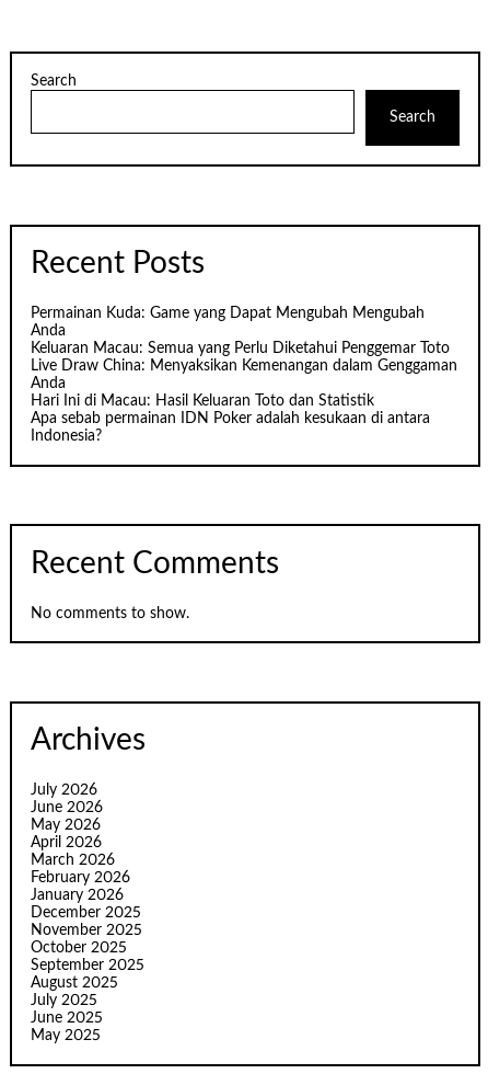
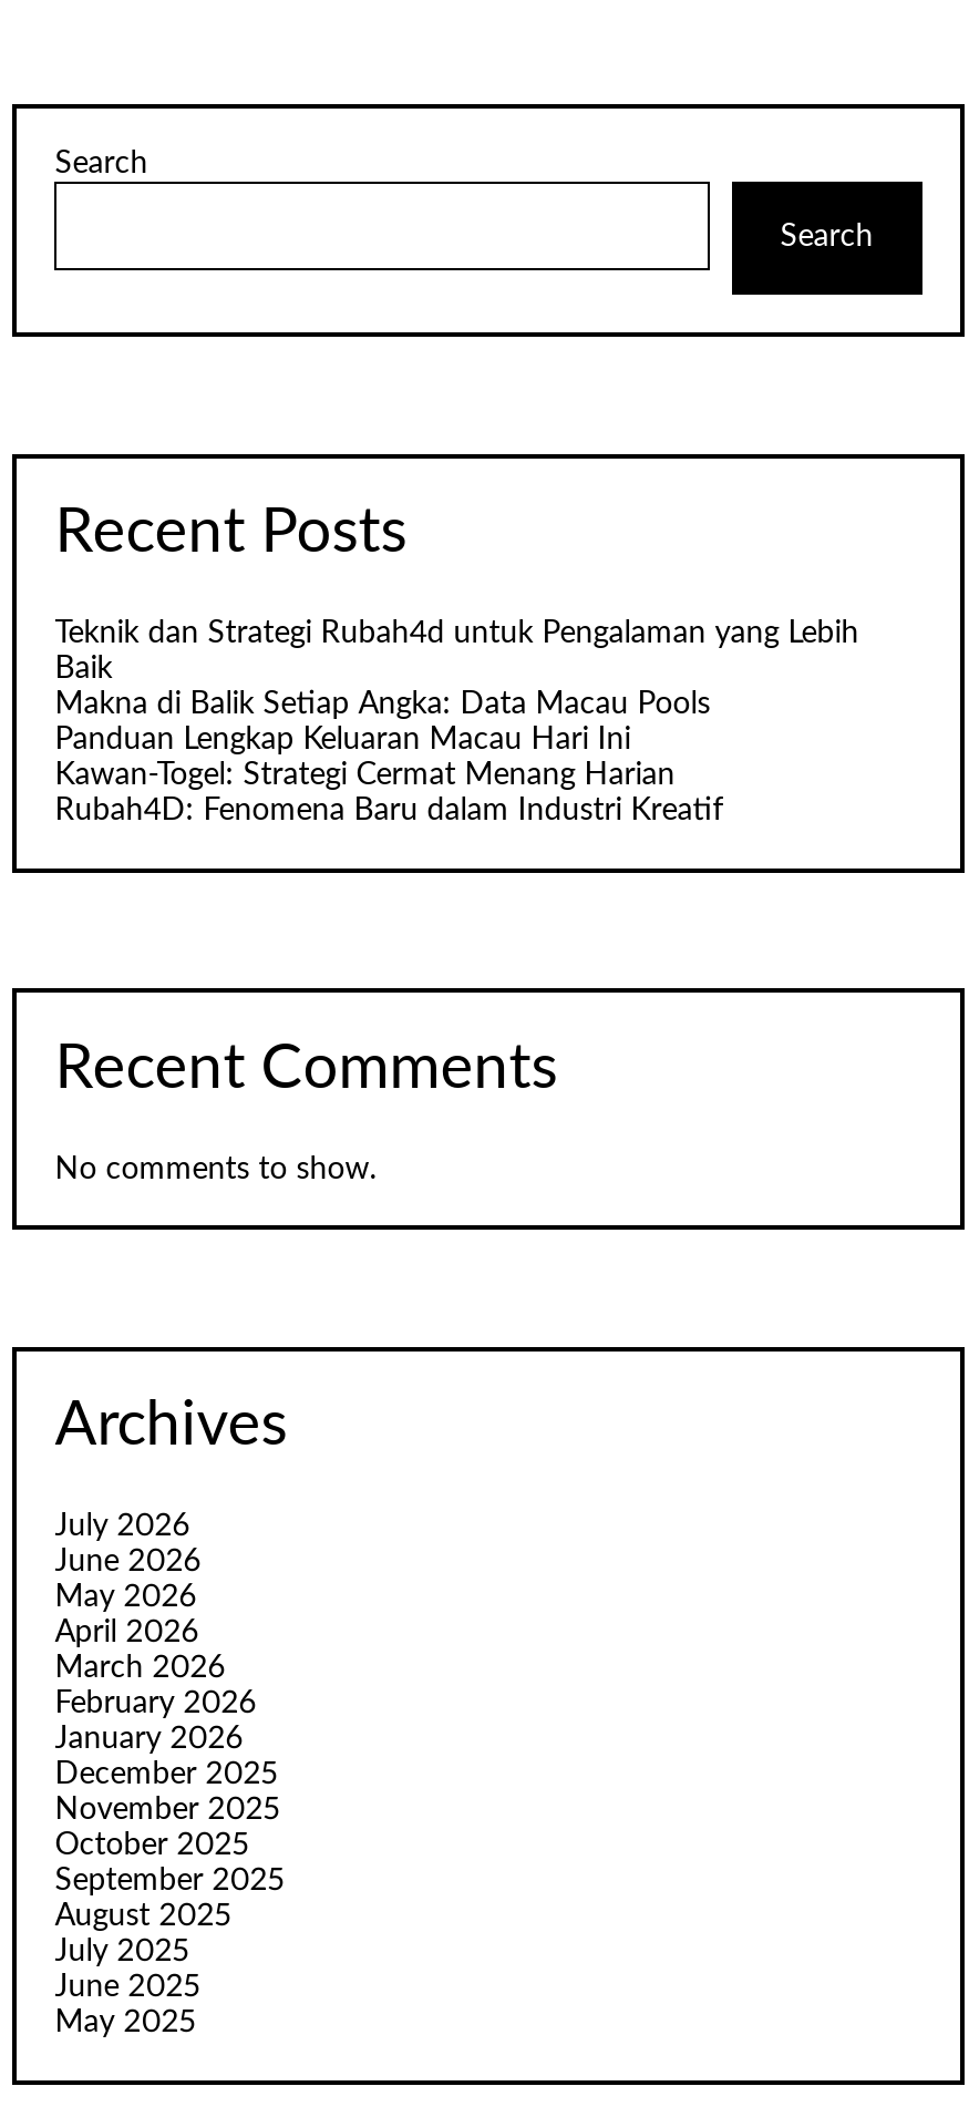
[31,306,458,444] Permainan Kuda: Game yang Dapat Mengubah Mengubah | Anda | Keluaran Macau: Semua yang Perlu Diketahui Penggemar Toto | Live Draw China: Menyaksikan Kemenangan dalam Genggaman | Anda | Hari Ini di Macau: Hasil Keluaran Toto dan Statistik | Apa sebab permainan IDN Poker adalah kesukaan di antara | Indonesia? -> [55,619,859,827] Teknik dan Strategi Rubah4d untuk Pengalaman yang Lebih | Baik | Makna di Balik Setiap Angka: Data Macau Pools | Panduan Lengkap Keluaran Macau Hari Ini | Kawan-Togel: Strategi Cermat Menang Harian | Rubah4D: Fenomena Baru dalam Industri Kreatif

